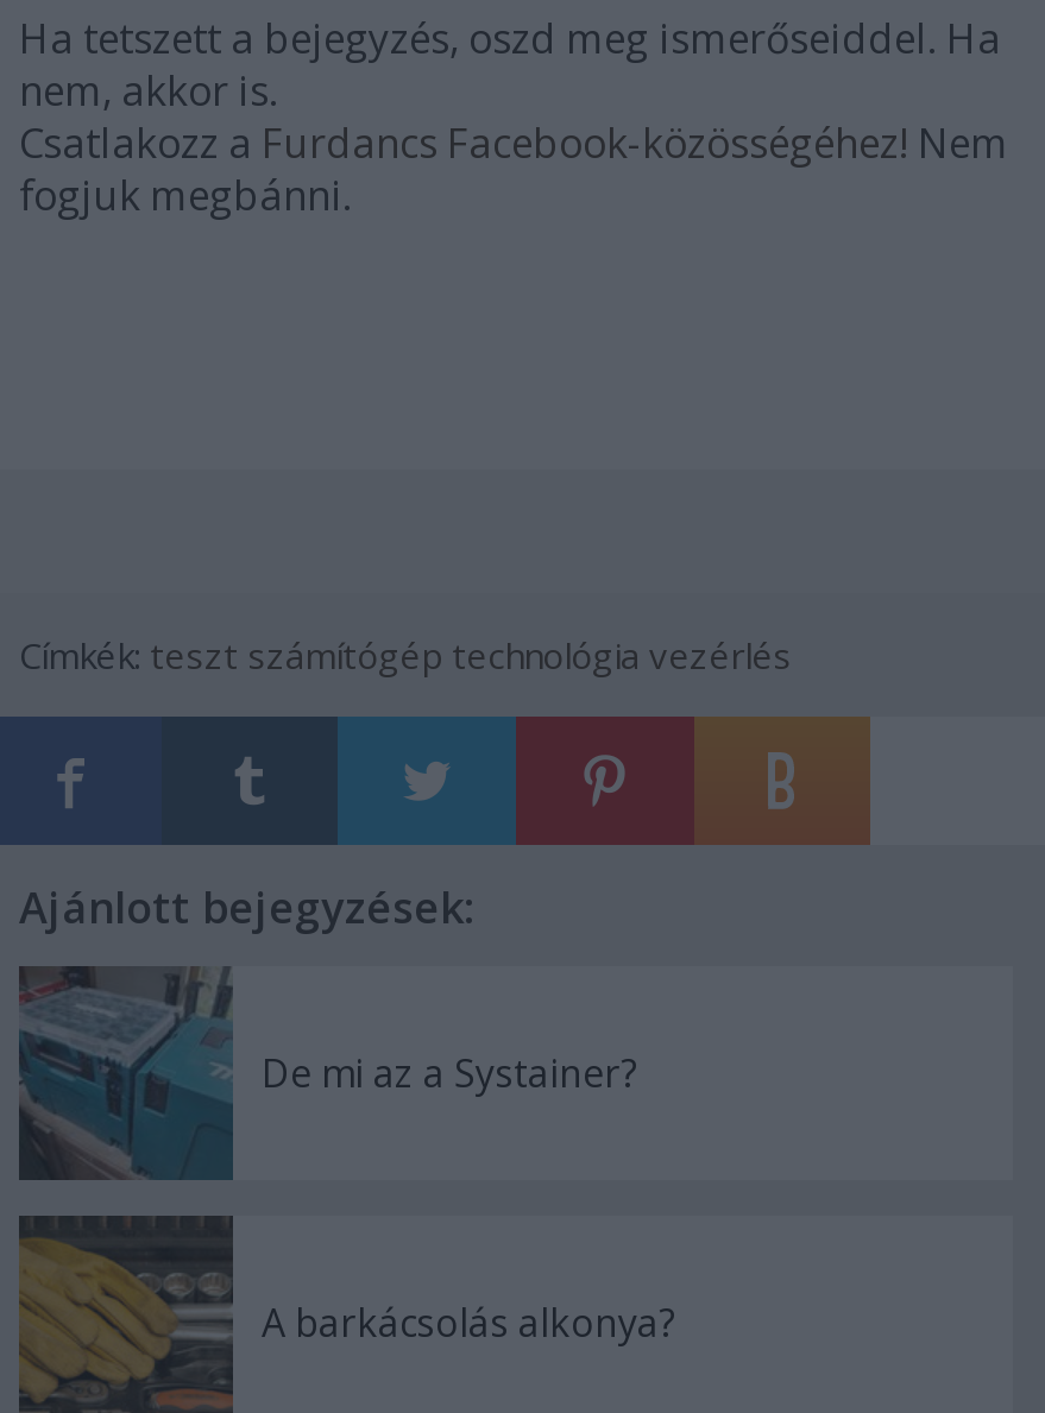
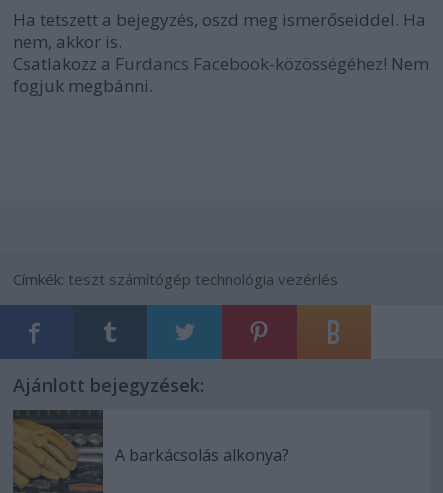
[17,966,637,1182] [image] | De mi az a Systainer? -> none

